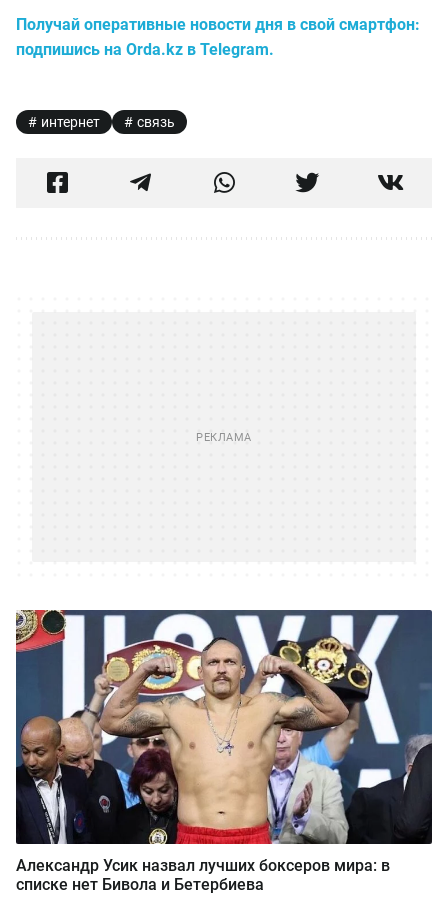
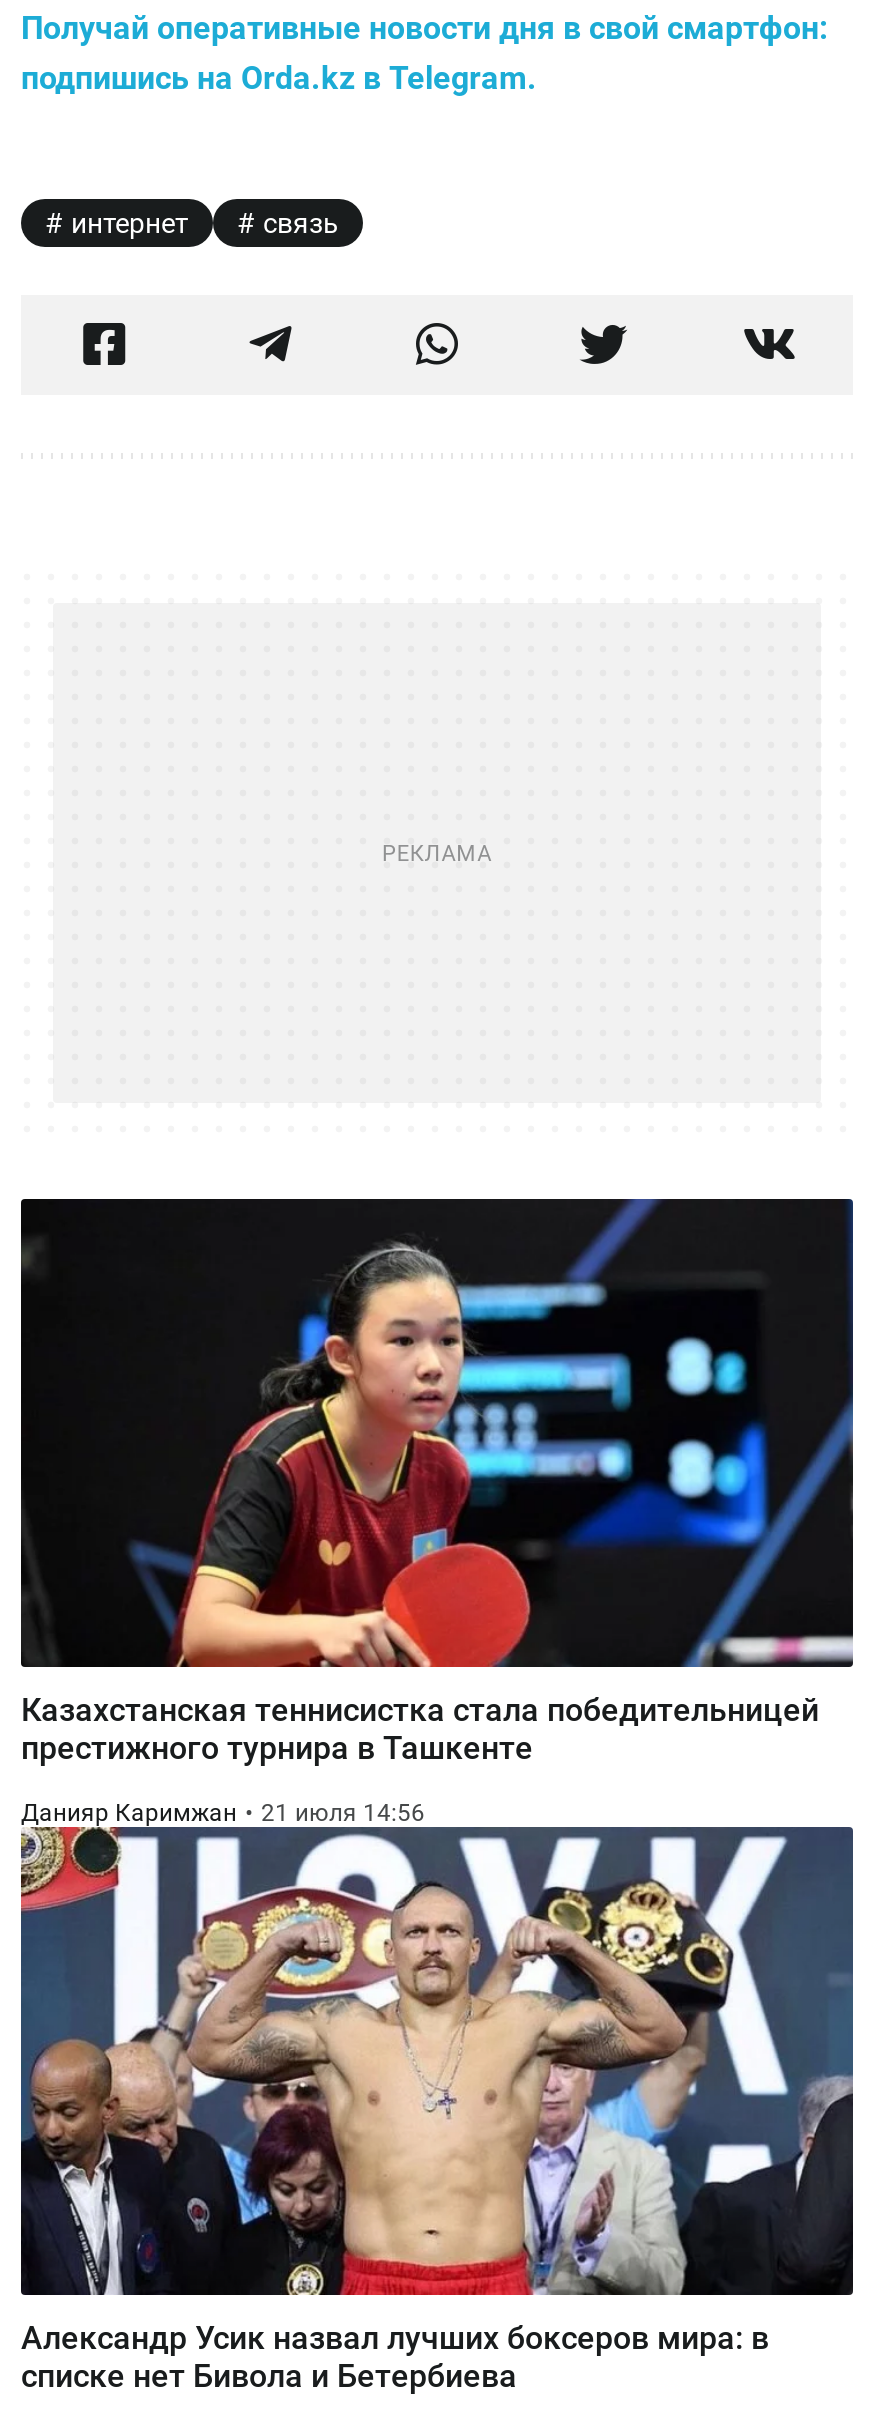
none -> [19,1197,853,1827] [image] | Казахстанская теннисистка стала победительницей | престижного турнира в Ташкенте | Данияр Каримжан | 21 июля 14:56

